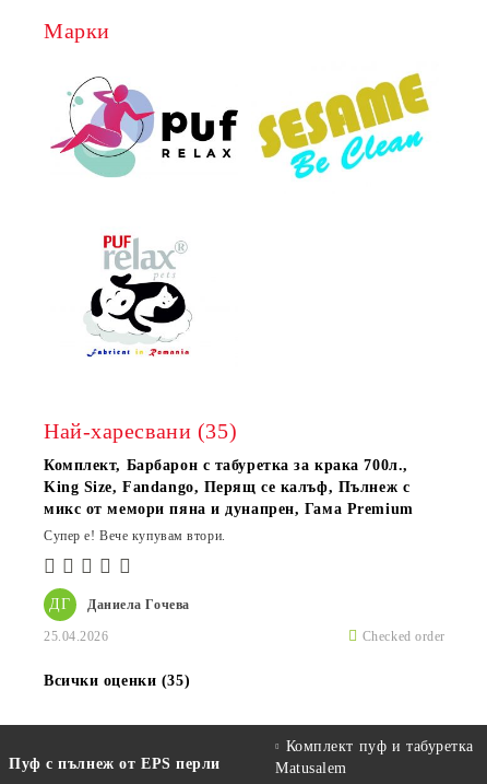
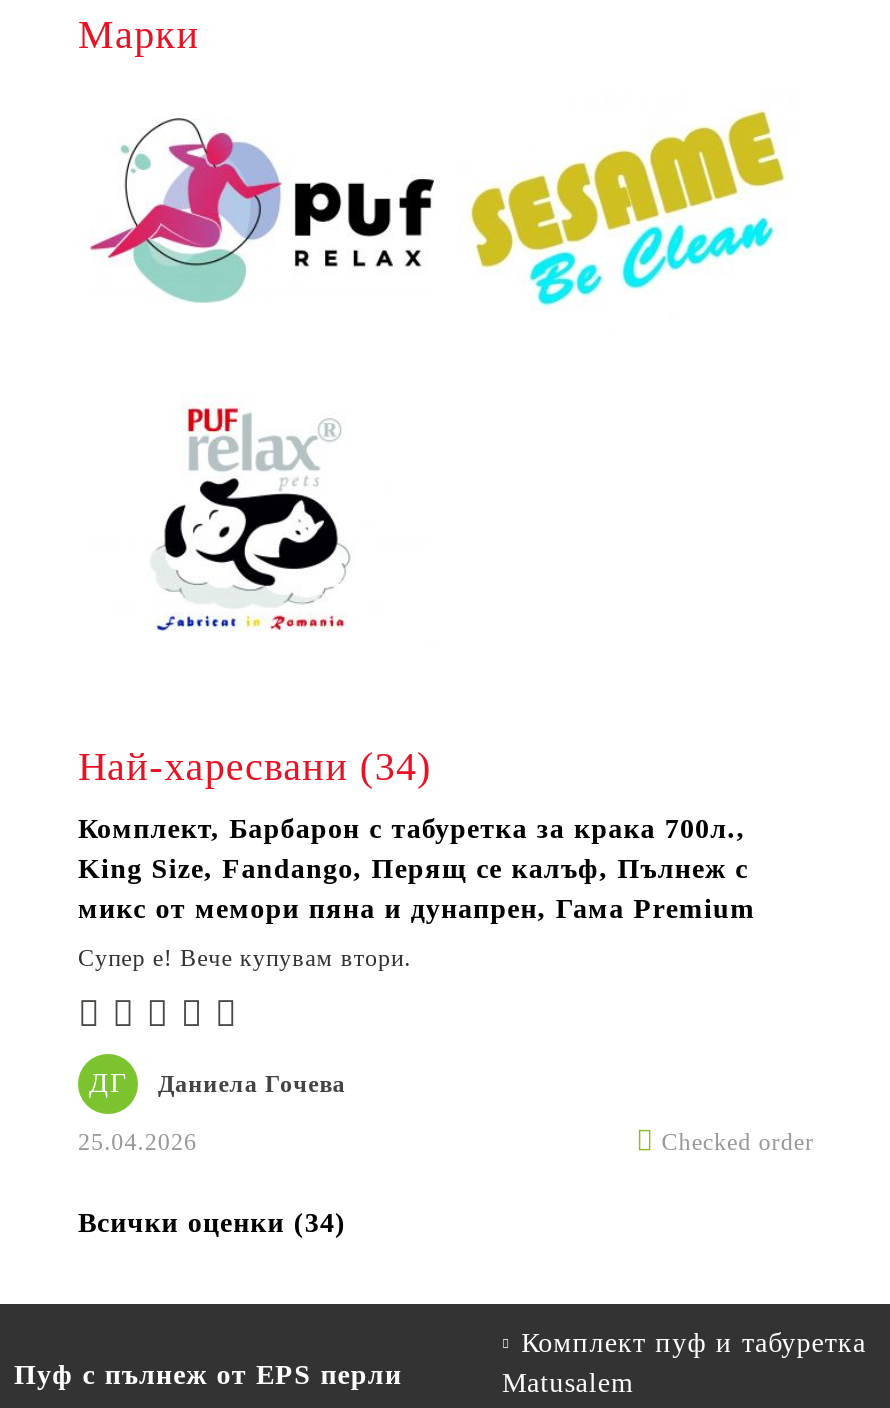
[44,419,237,443] Най-харесвани (35) -> [78,744,432,788] Най-харесвани (34)
[44,673,190,689] Всички оценки (35) -> [78,1208,346,1238] Всички оценки (34)

